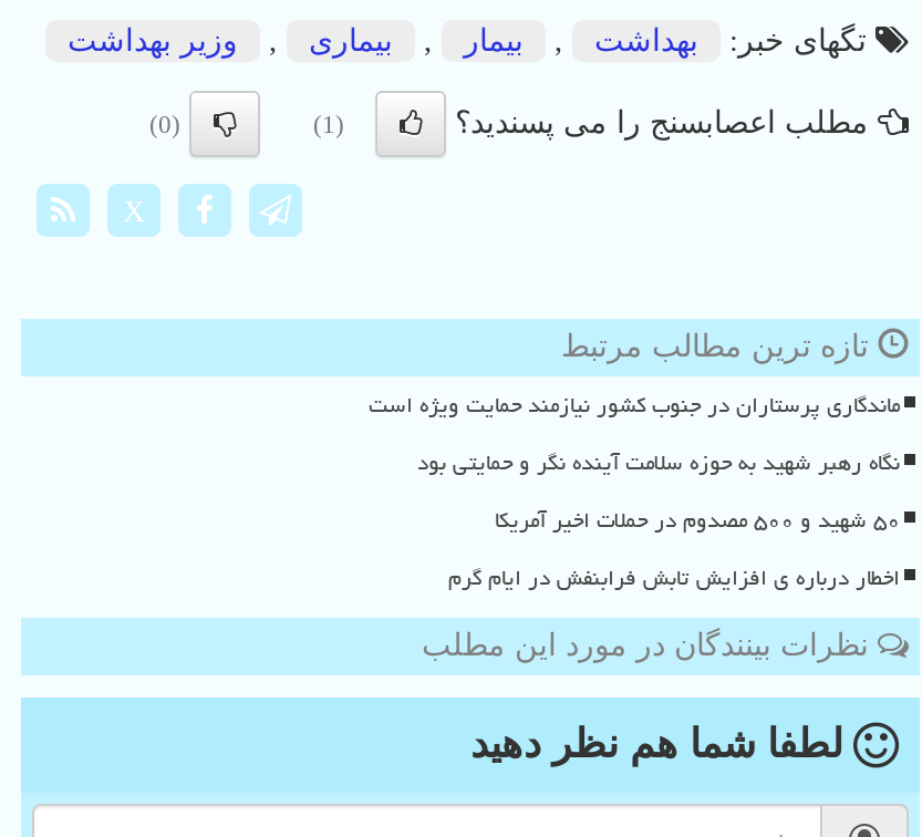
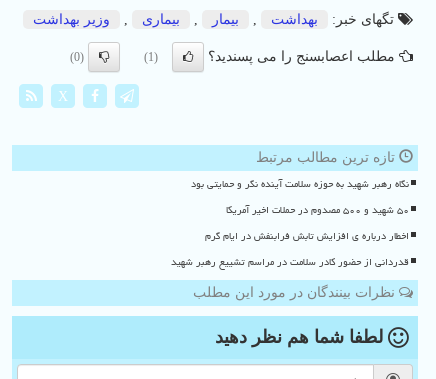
[369,383,900,427] ماندگاری پرستاران در جنوب کشور نیازمند حمایت ویژه است -> none
moved [417,441,900,600] -> [191,174,409,246]: نگاه رهبر شهید به حوزه سلامت آینده نگر و حمایتی بود | اخطار درباره ی افزایش تابش فرابنفش در ایام گرم
none -> [171,252,409,272] قدردانی از حضور کادر سلامت در مراسم تشییع رهبر شهید

